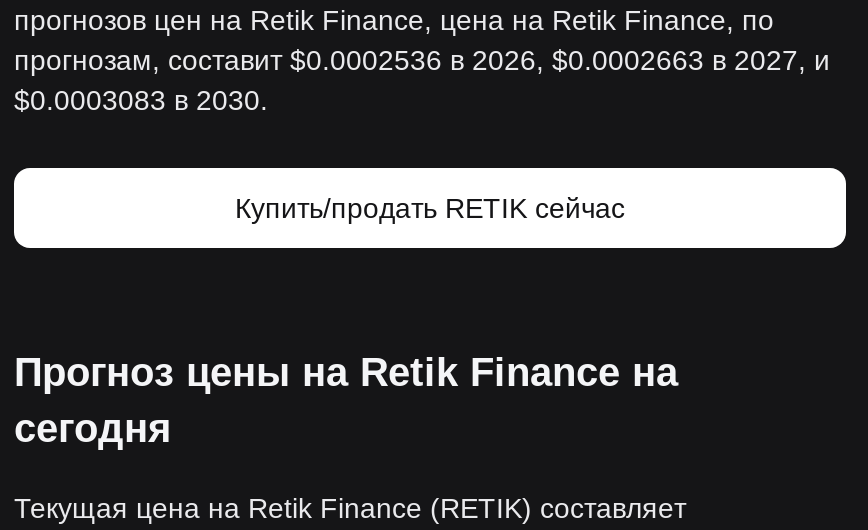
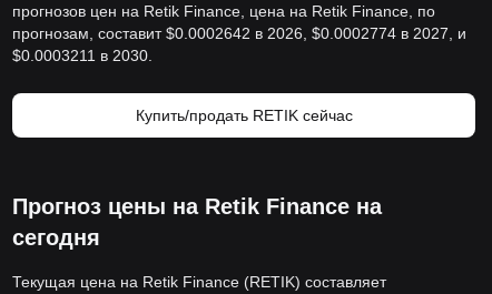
[14,44,830,76] прогнозам, составит $0.0002536 в 2026, $0.0002663 в 2027, и -> [12,24,466,42] прогнозам, составит $0.0002642 в 2026, $0.0002774 в 2027, и
[14,84,268,116] $0.0003083 в 2030. -> [12,47,152,64] $0.0003211 в 2030.

